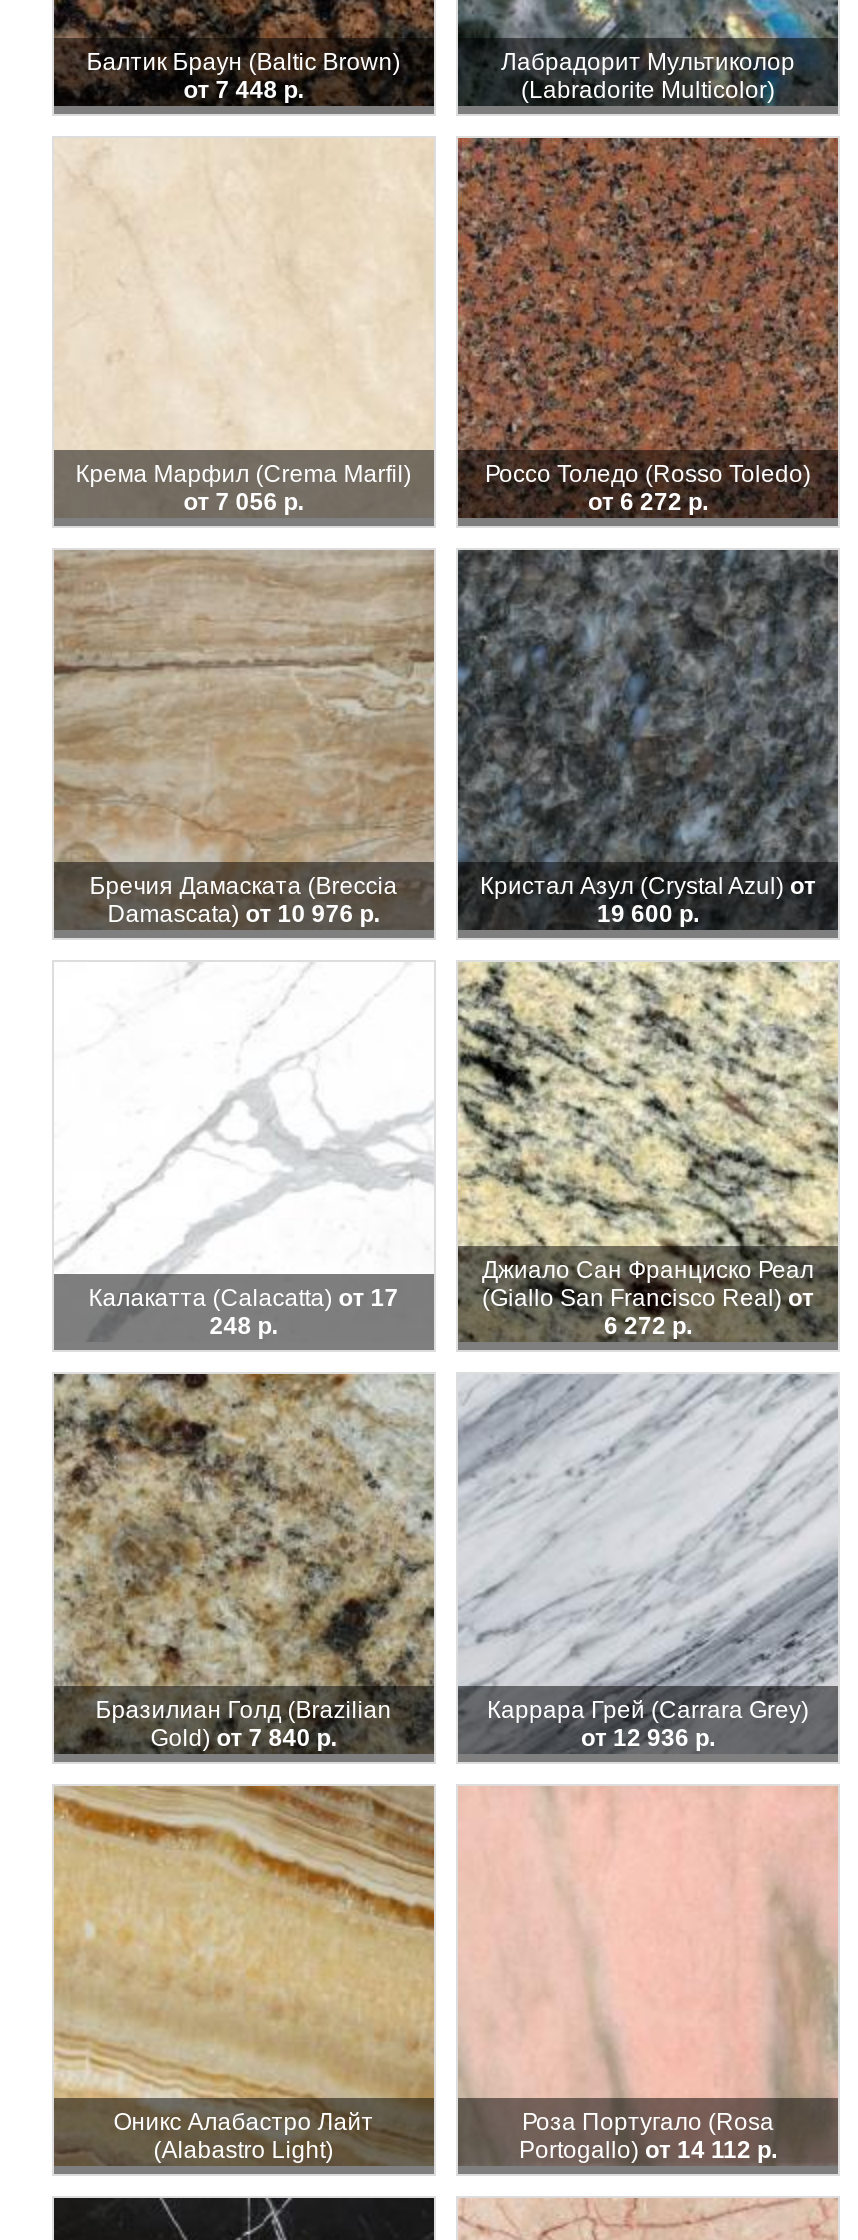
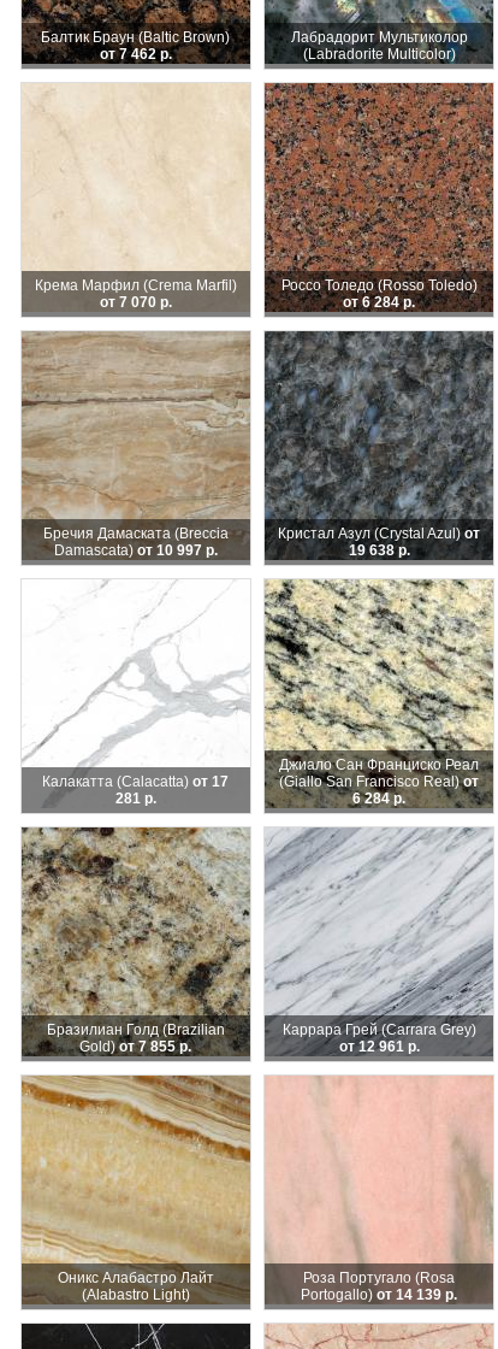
[183,77,303,105] от 7 448 р. -> [99,46,172,63] от 7 462 р.
[183,489,303,517] от 7 056 р. -> [99,294,172,311] от 7 070 р.
[588,489,708,517] от 6 272 р. -> [343,294,415,311] от 6 284 р.
[107,901,379,929] Damascata) от 10 976 р. -> [54,543,217,559] Damascata) от 10 997 р.
[597,901,699,929] 19 600 р. -> [348,543,410,559] 19 638 р.
[209,1313,277,1341] 248 р. -> [115,791,156,808] 281 р.
[604,1313,692,1341] 6 272 р. -> [352,791,405,808] 6 284 р.
[150,1725,336,1753] Gold) от 7 840 р. -> [80,1039,192,1056] Gold) от 7 855 р.
[581,1725,715,1753] от 12 936 р. -> [339,1039,419,1056] от 12 961 р.
[519,2137,777,2165] Portogallo) от 14 112 р. -> [301,1287,457,1304] Portogallo) от 14 139 р.

